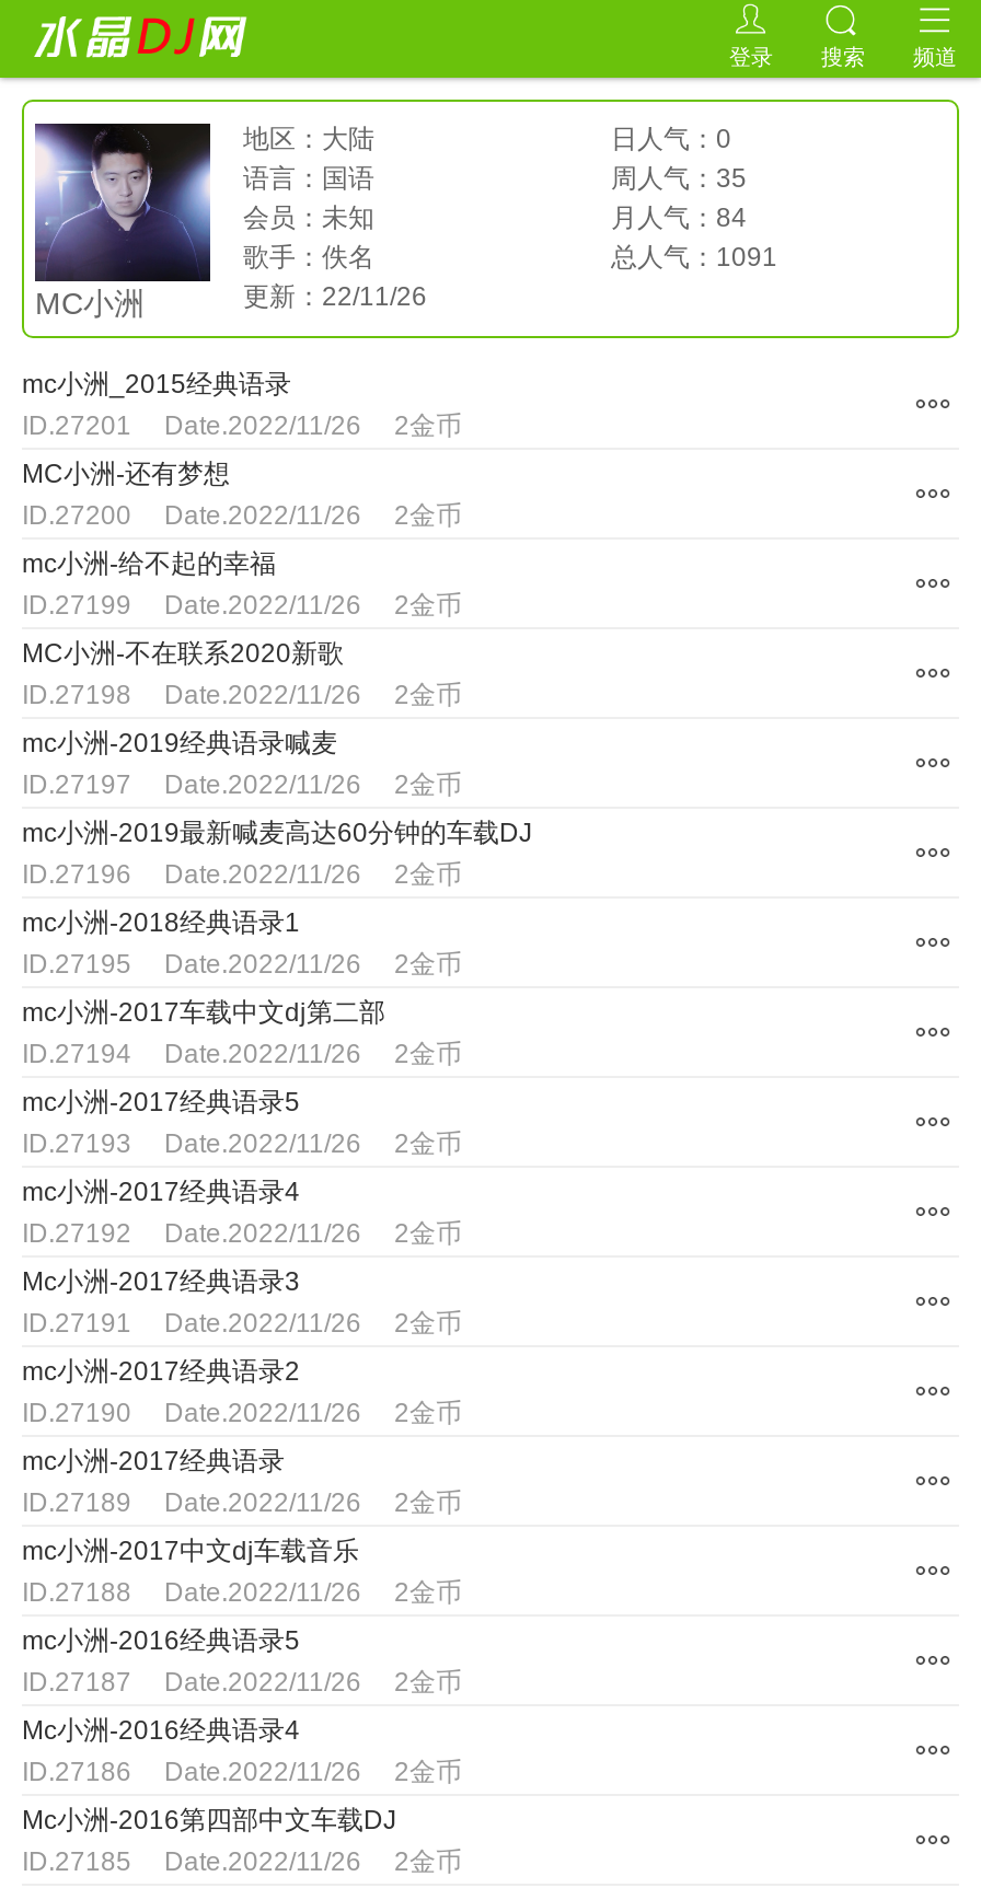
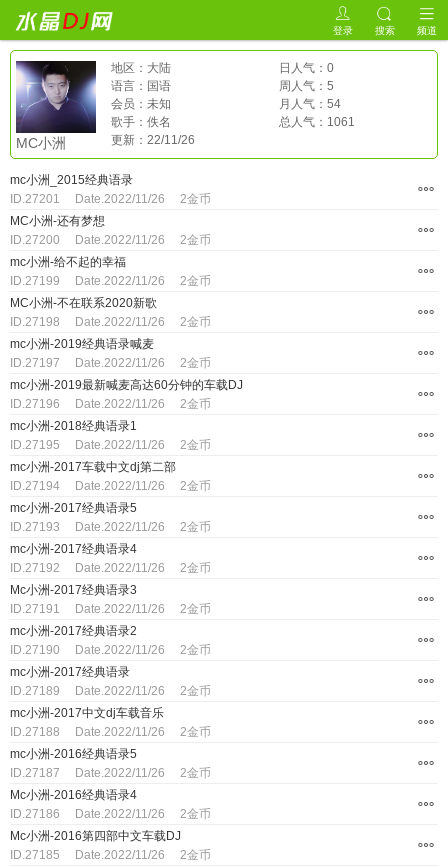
[611,163,747,194] 周人气：35 -> [279,79,334,93] 周人气：5
[611,202,747,233] 月人气：84 -> [279,97,341,111] 月人气：54
[611,242,777,273] 总人气：1091 -> [279,115,355,129] 总人气：1061

